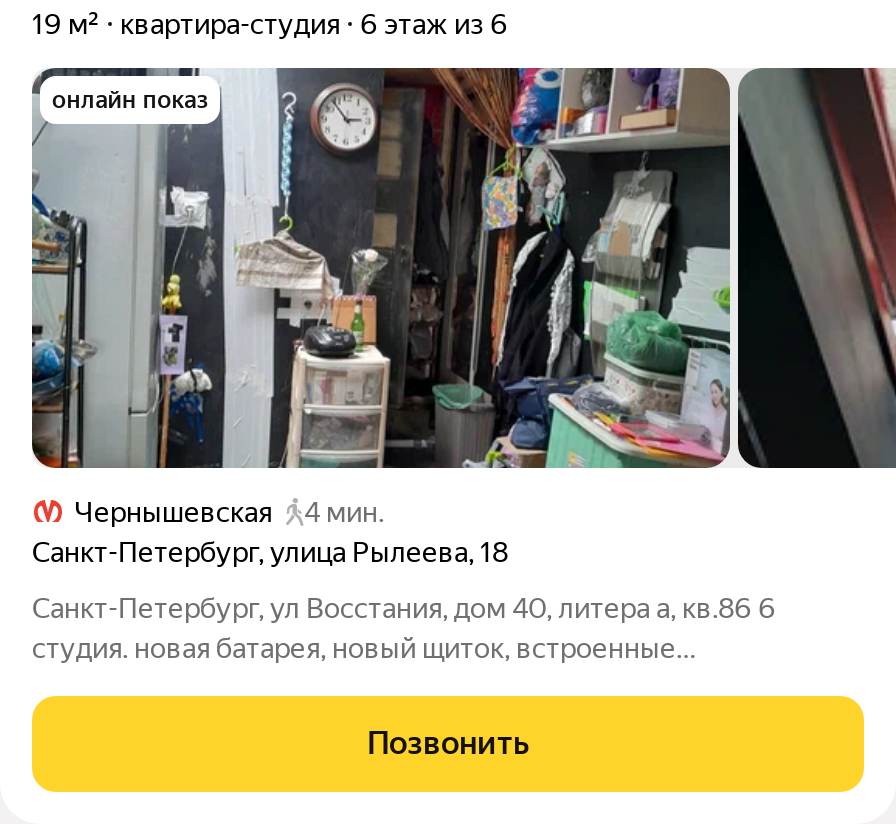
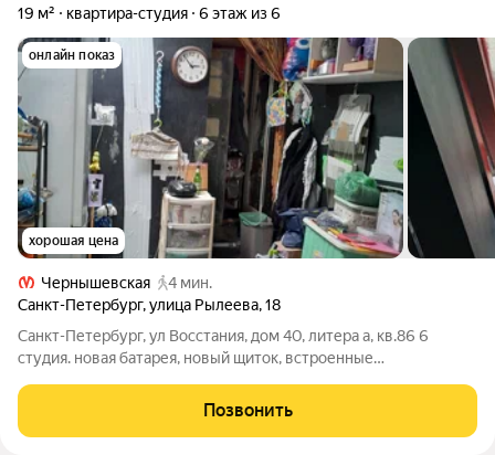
none -> [29,233,119,249] хорошая цена

